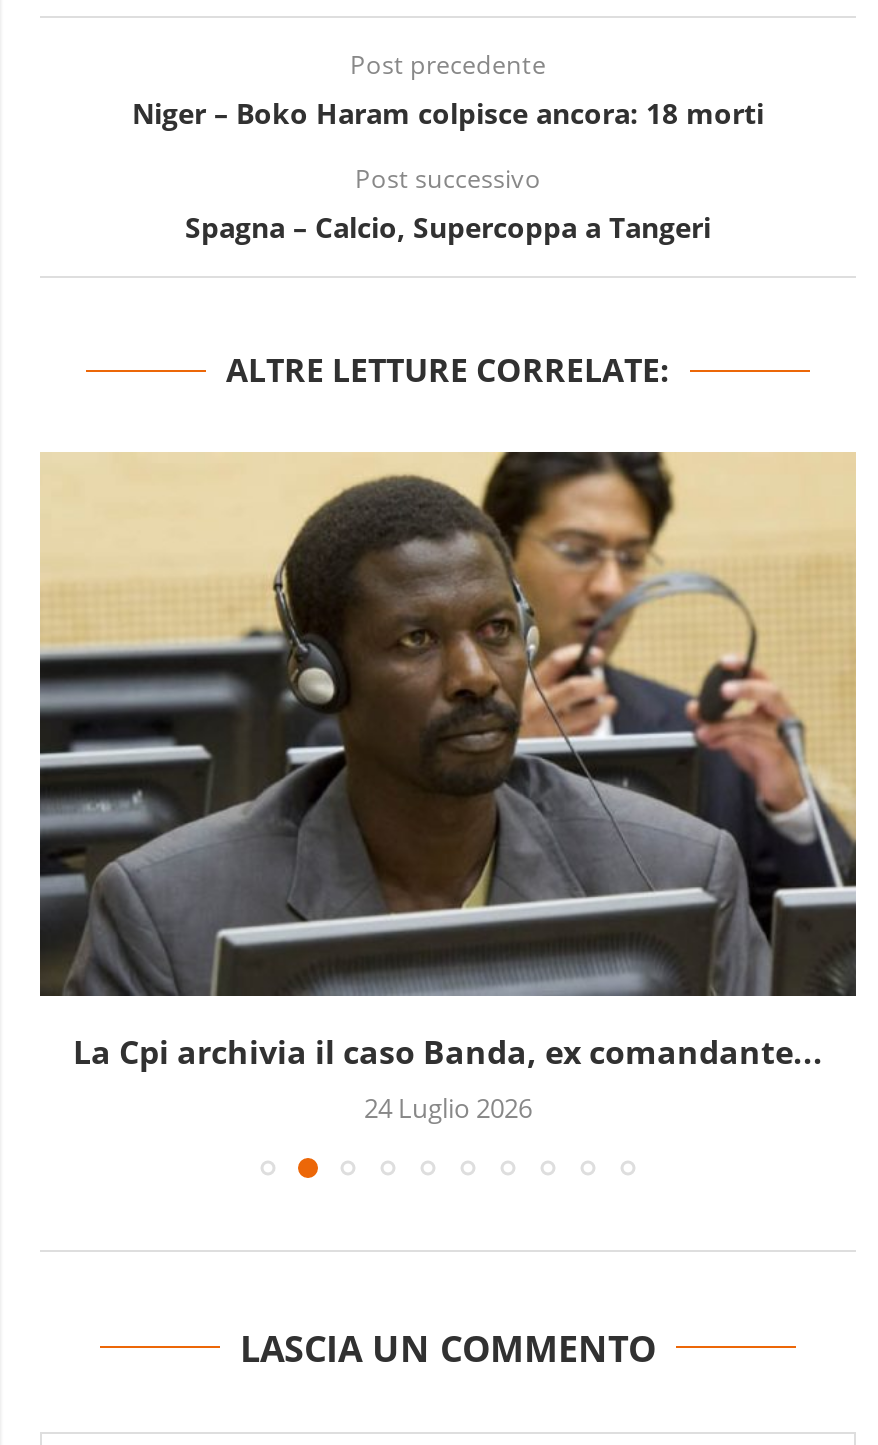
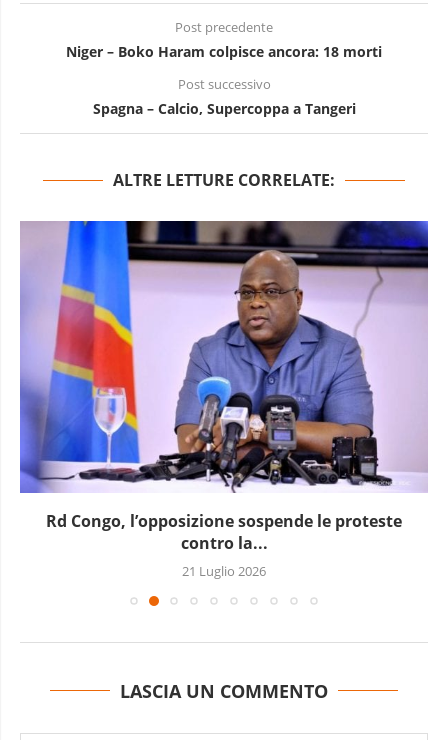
[38,452,858,1126] [image] | La Cpi archivia il caso Banda, ex comandante... | 24 Luglio 2026 -> [19,220,429,580] [image] | Rd Congo, l’opposizione sospende le proteste | contro la... | 21 Luglio 2026

